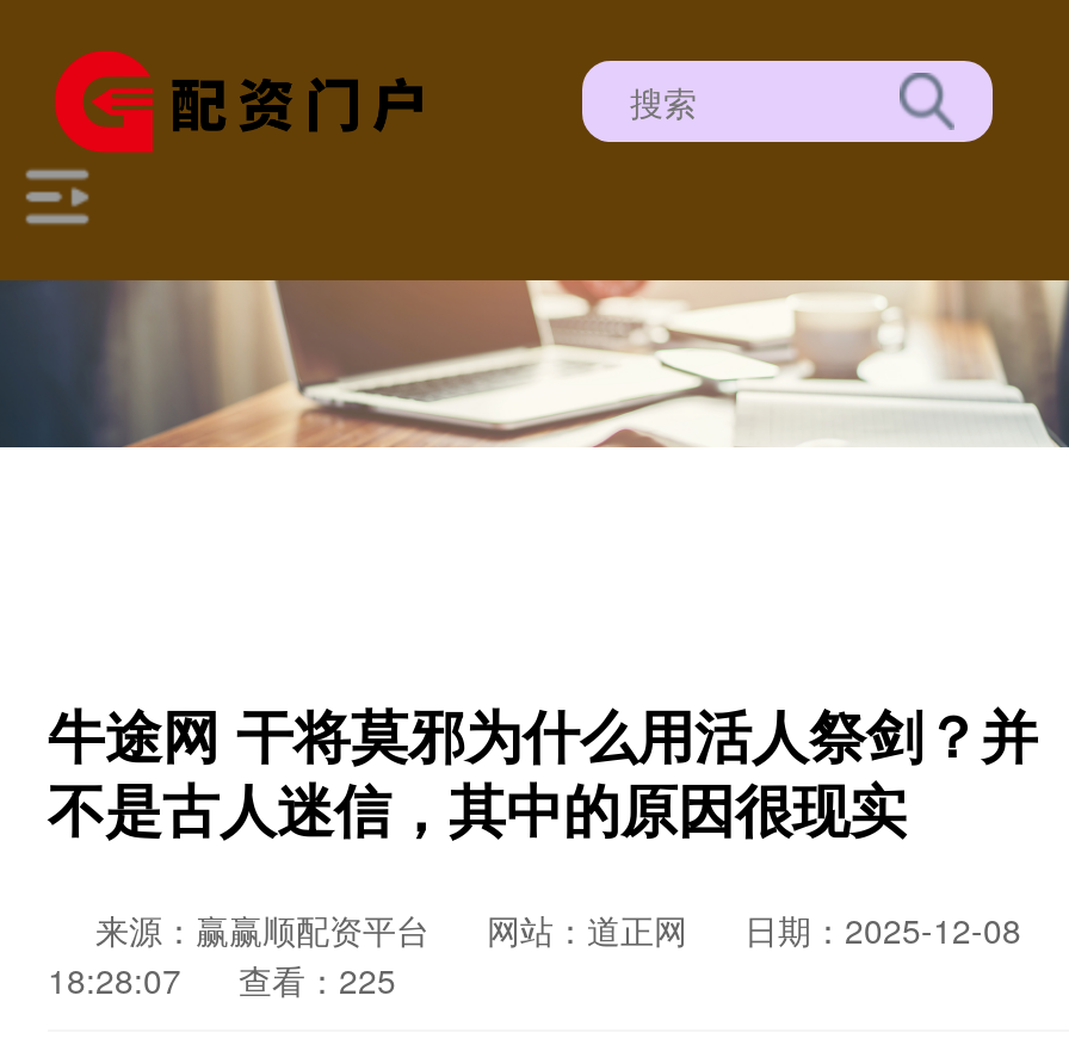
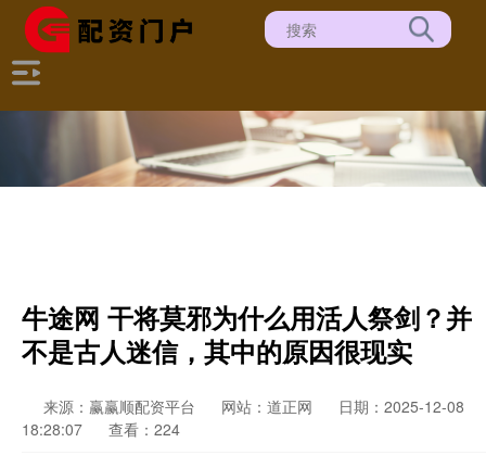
[48,956,396,1003] 18:28:07 查看：225 -> [22,418,180,440] 18:28:07 查看：224

